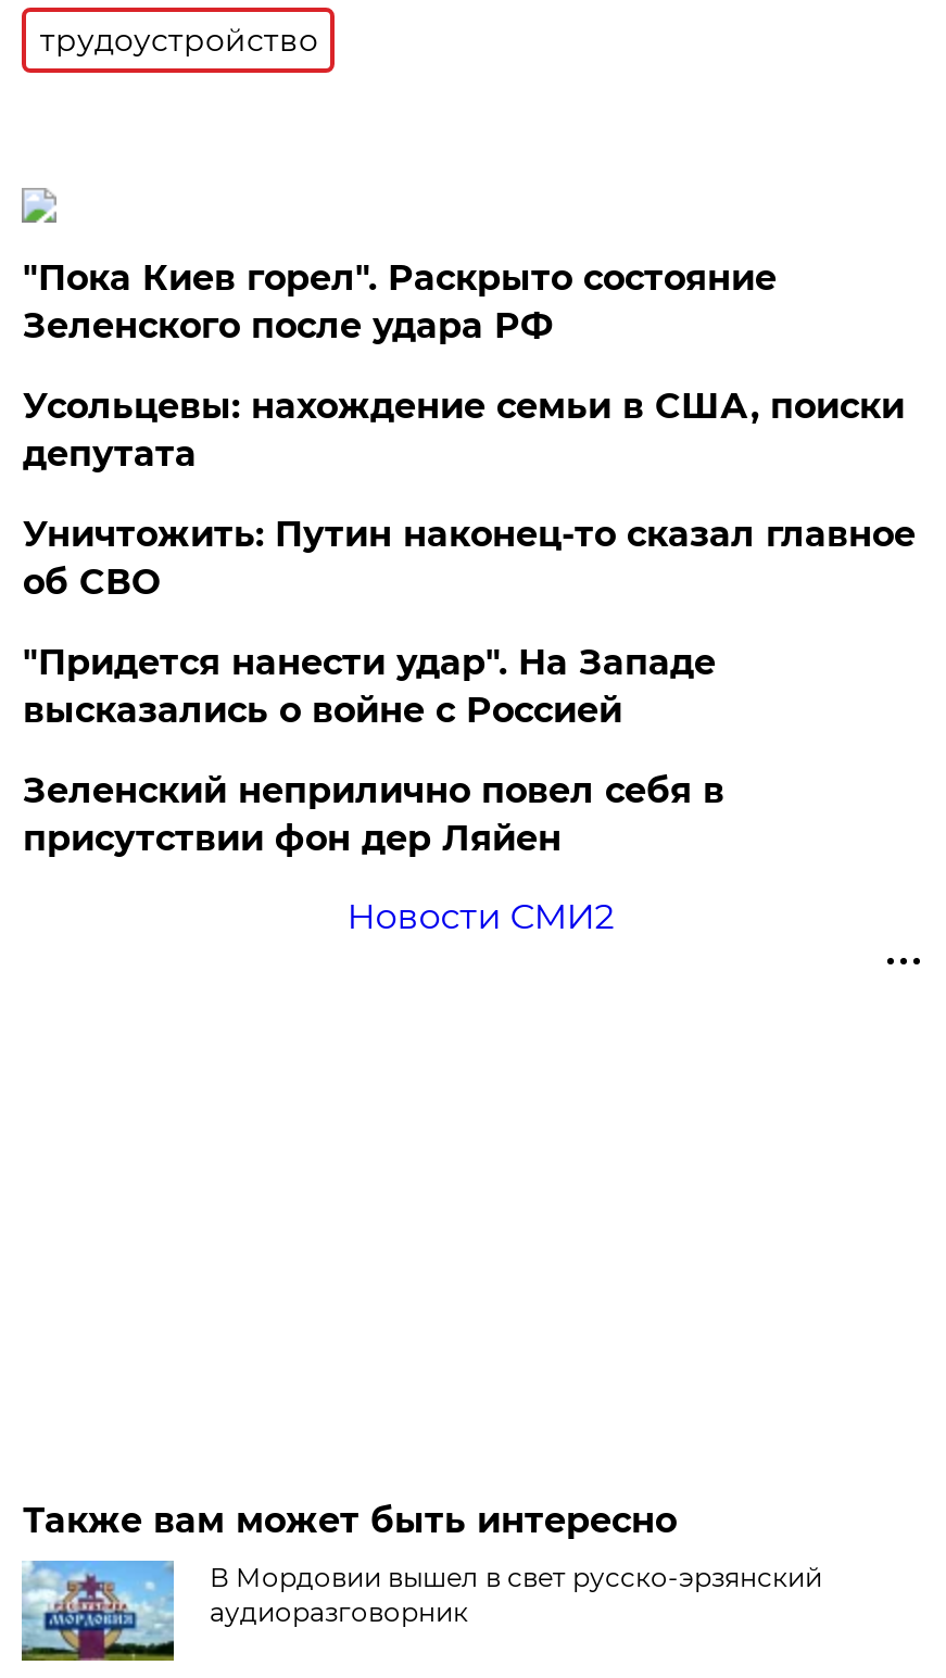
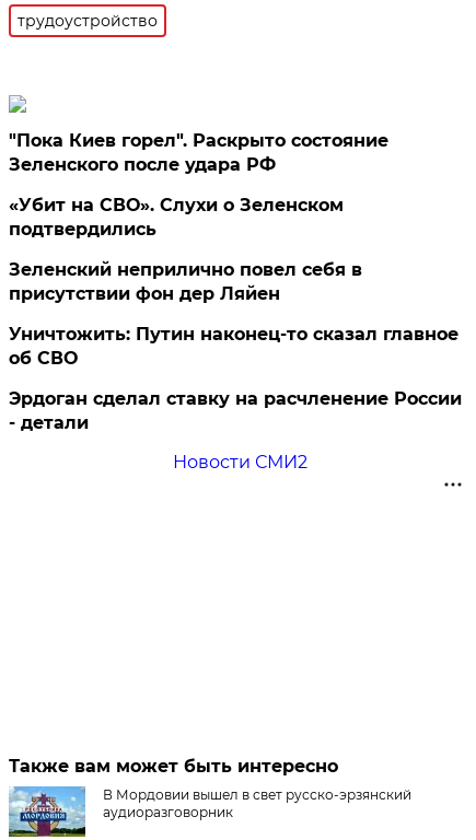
[23,386,905,731] Усольцевы: нахождение семьи в США, поиски | депутата | "Придется нанести удар". На Западе | высказались о войне с Россией -> [9,195,344,240] «Убит на СВО». Слухи о Зеленском | подтвердились
moved [23,514,915,603] -> [9,324,459,369]: Уничтожить: Путин наконец-то сказал главное | об СВО
moved [23,770,724,859] -> [9,259,363,304]: Зеленский неприлично повел cебя в | присутствии фон дер Ляйен
none -> [9,388,462,433] Эрдоган сделал ставку на расчленение России | - детали

